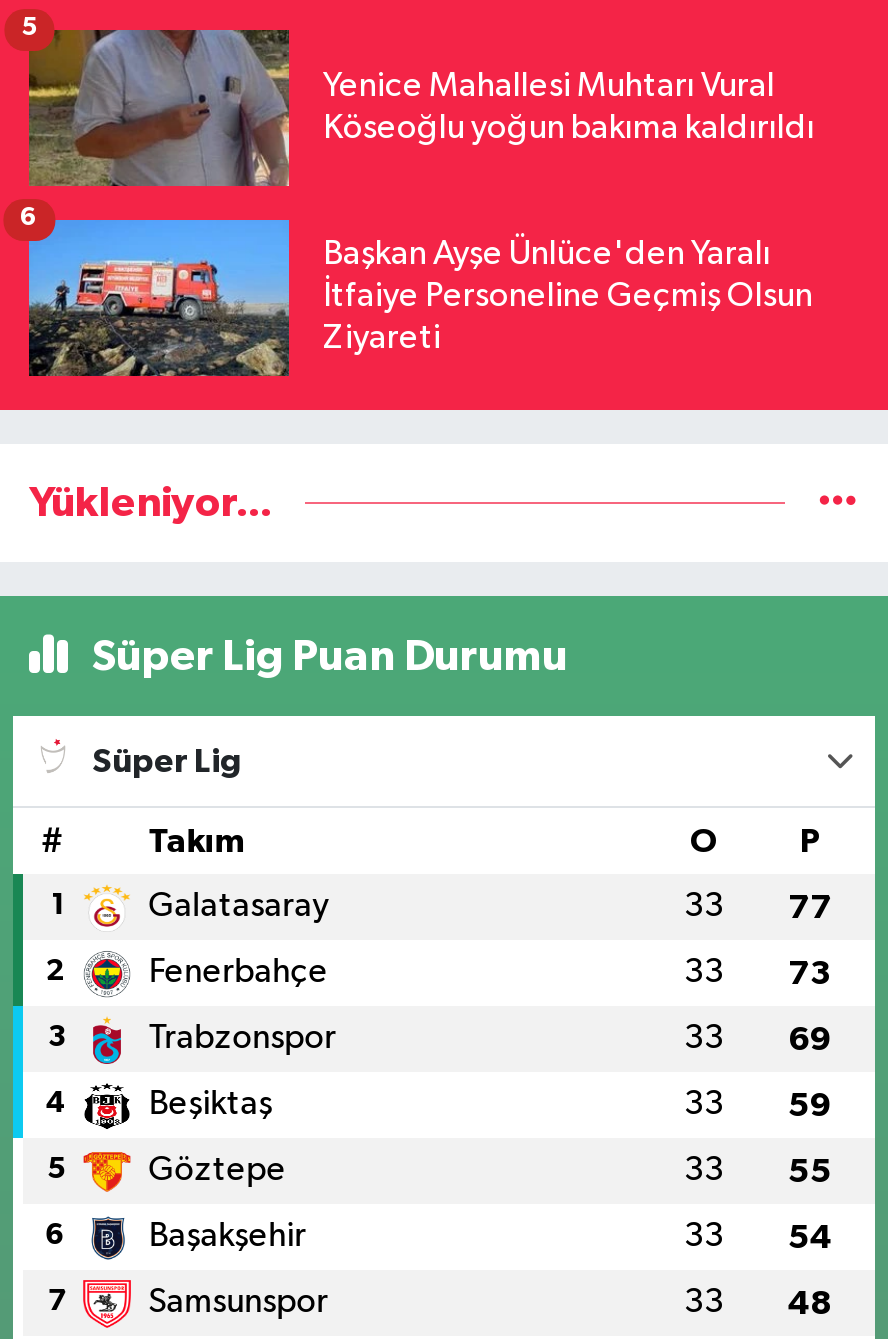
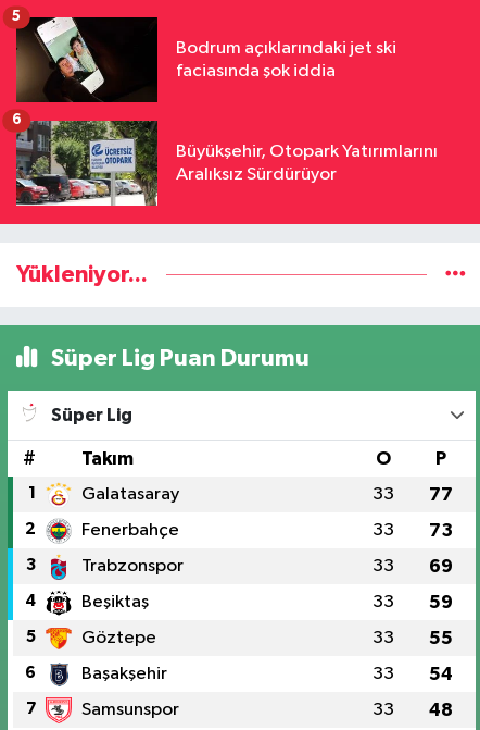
[29,28,815,188] [image] | Yenice Mahallesi Muhtarı Vural | Köseoğlu yoğun bakıma kaldırıldı -> [16,16,396,103] [image] | Bodrum açıklarındaki jet ski | faciasında şok iddia
[27,218,813,378] [image] | Başkan Ayşe Ünlüce'den Yaralı | İtfaiye Personeline Geçmiş Olsun | Ziyareti -> [15,120,438,207] [image] | Büyükşehir, Otopark Yatırımlarını | Aralıksız Sürdürüyor

